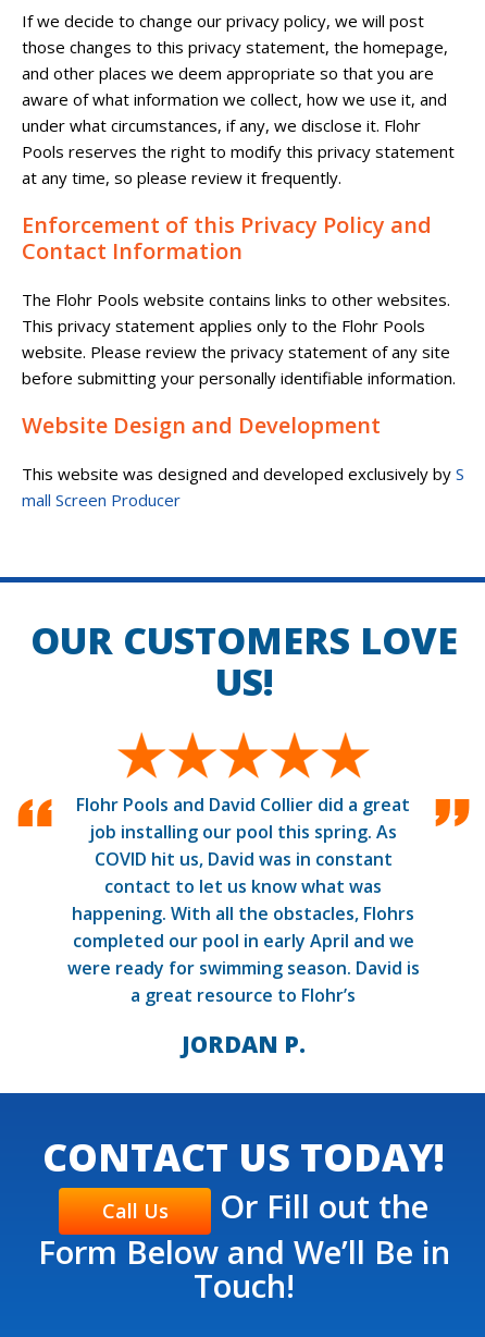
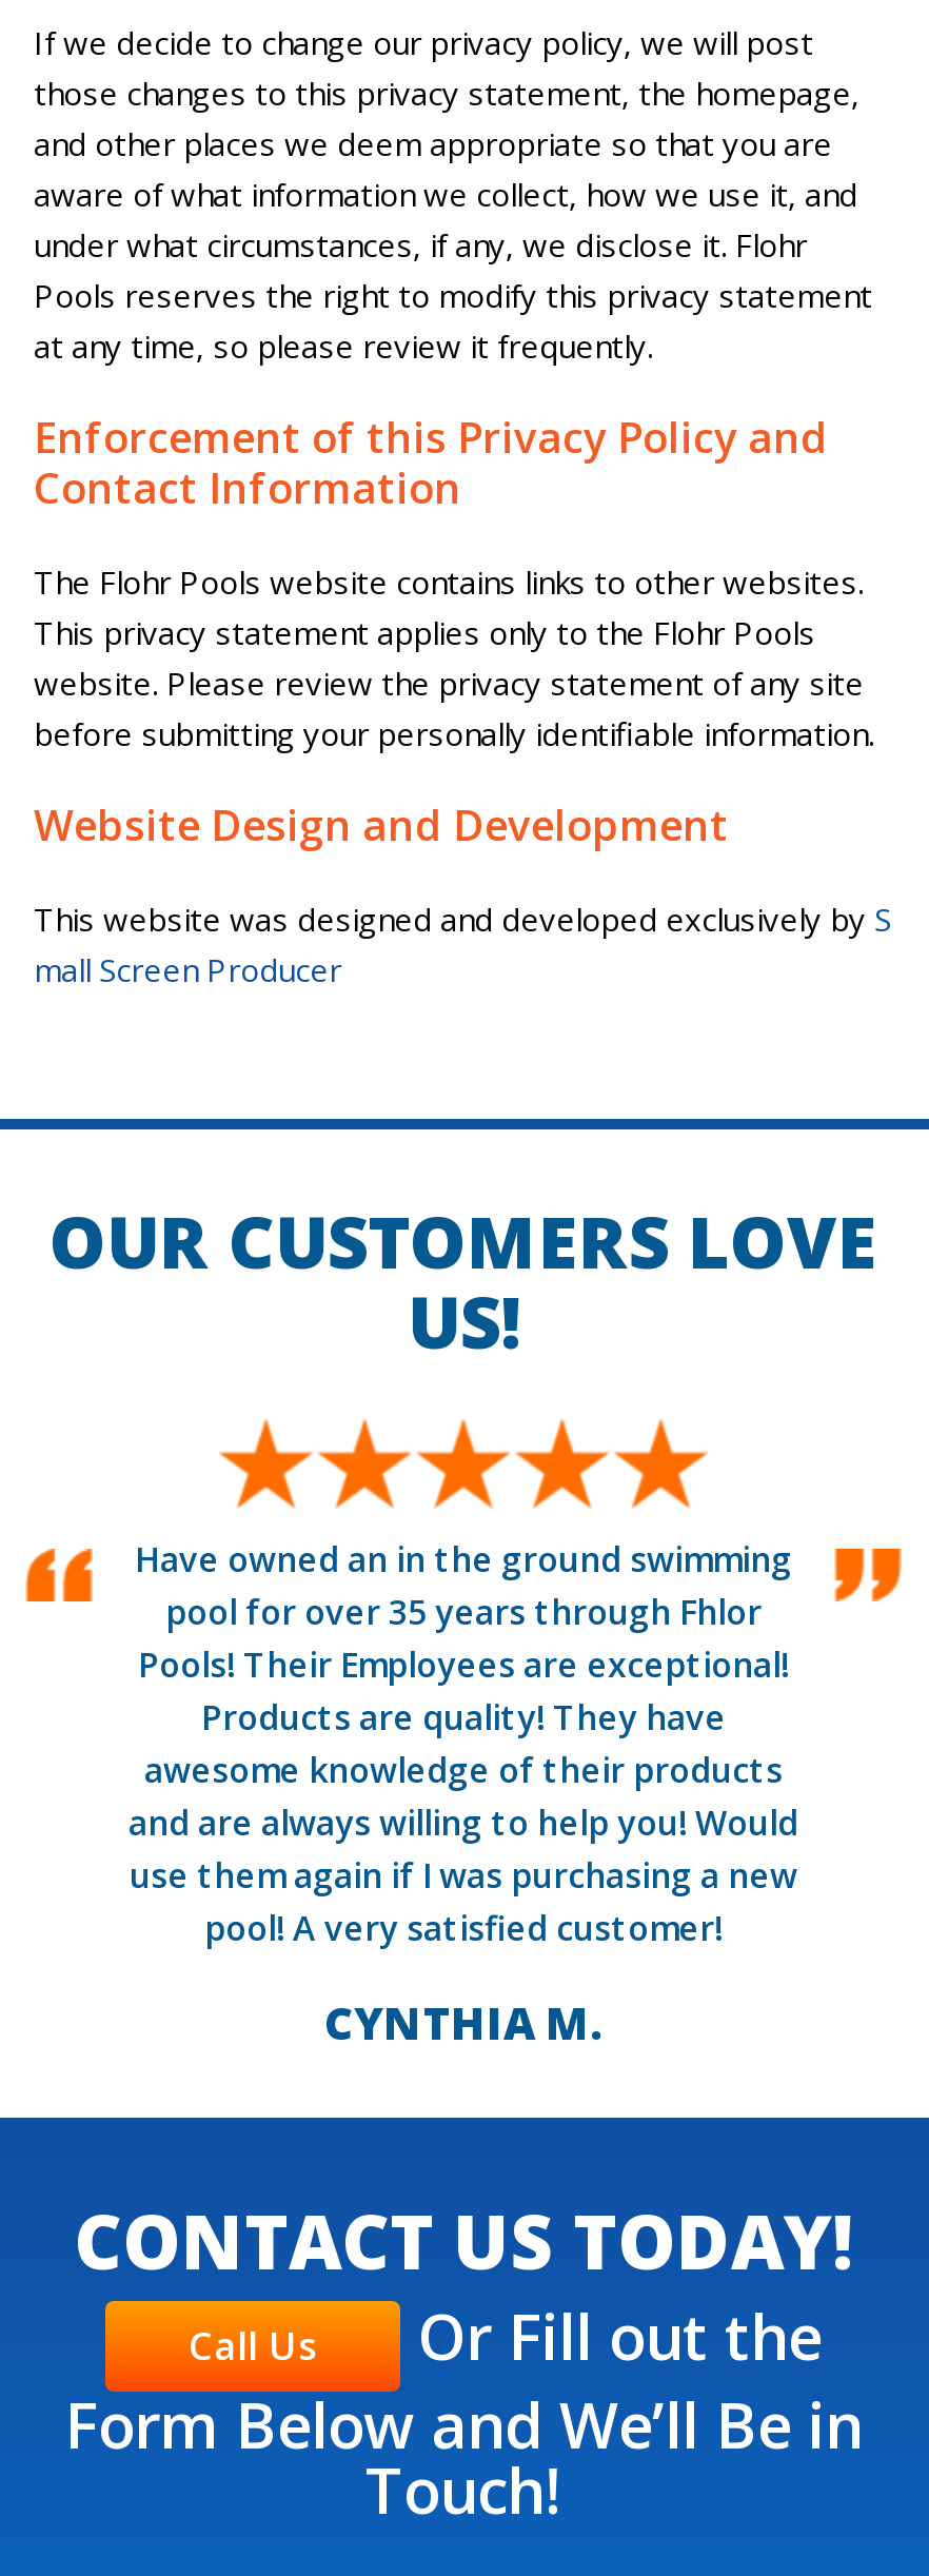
[67,793,420,1007] Flohr Pools and David Collier did a great | job installing our pool this spring. As | COVID hit us, David was in constant | contact to let us know what was | happening. With all the obstacles, Flohrs | completed our pool in early April and we | were ready for swimming season. David is | a great resource to Flohr’s -> [129,1537,798,1952] Have owned an in the ground swimming | pool for over 35 years through Fhlor | Pools! Their Employees are exceptional! | Products are quality! They have | awesome knowledge of their products | and are always willing to help you! Would | use them again if I was purchasing a new | pool! A very satisfied customer!
[182,1029,306,1060] JORDAN P. -> [324,1994,602,2053] CYNTHIA M.

